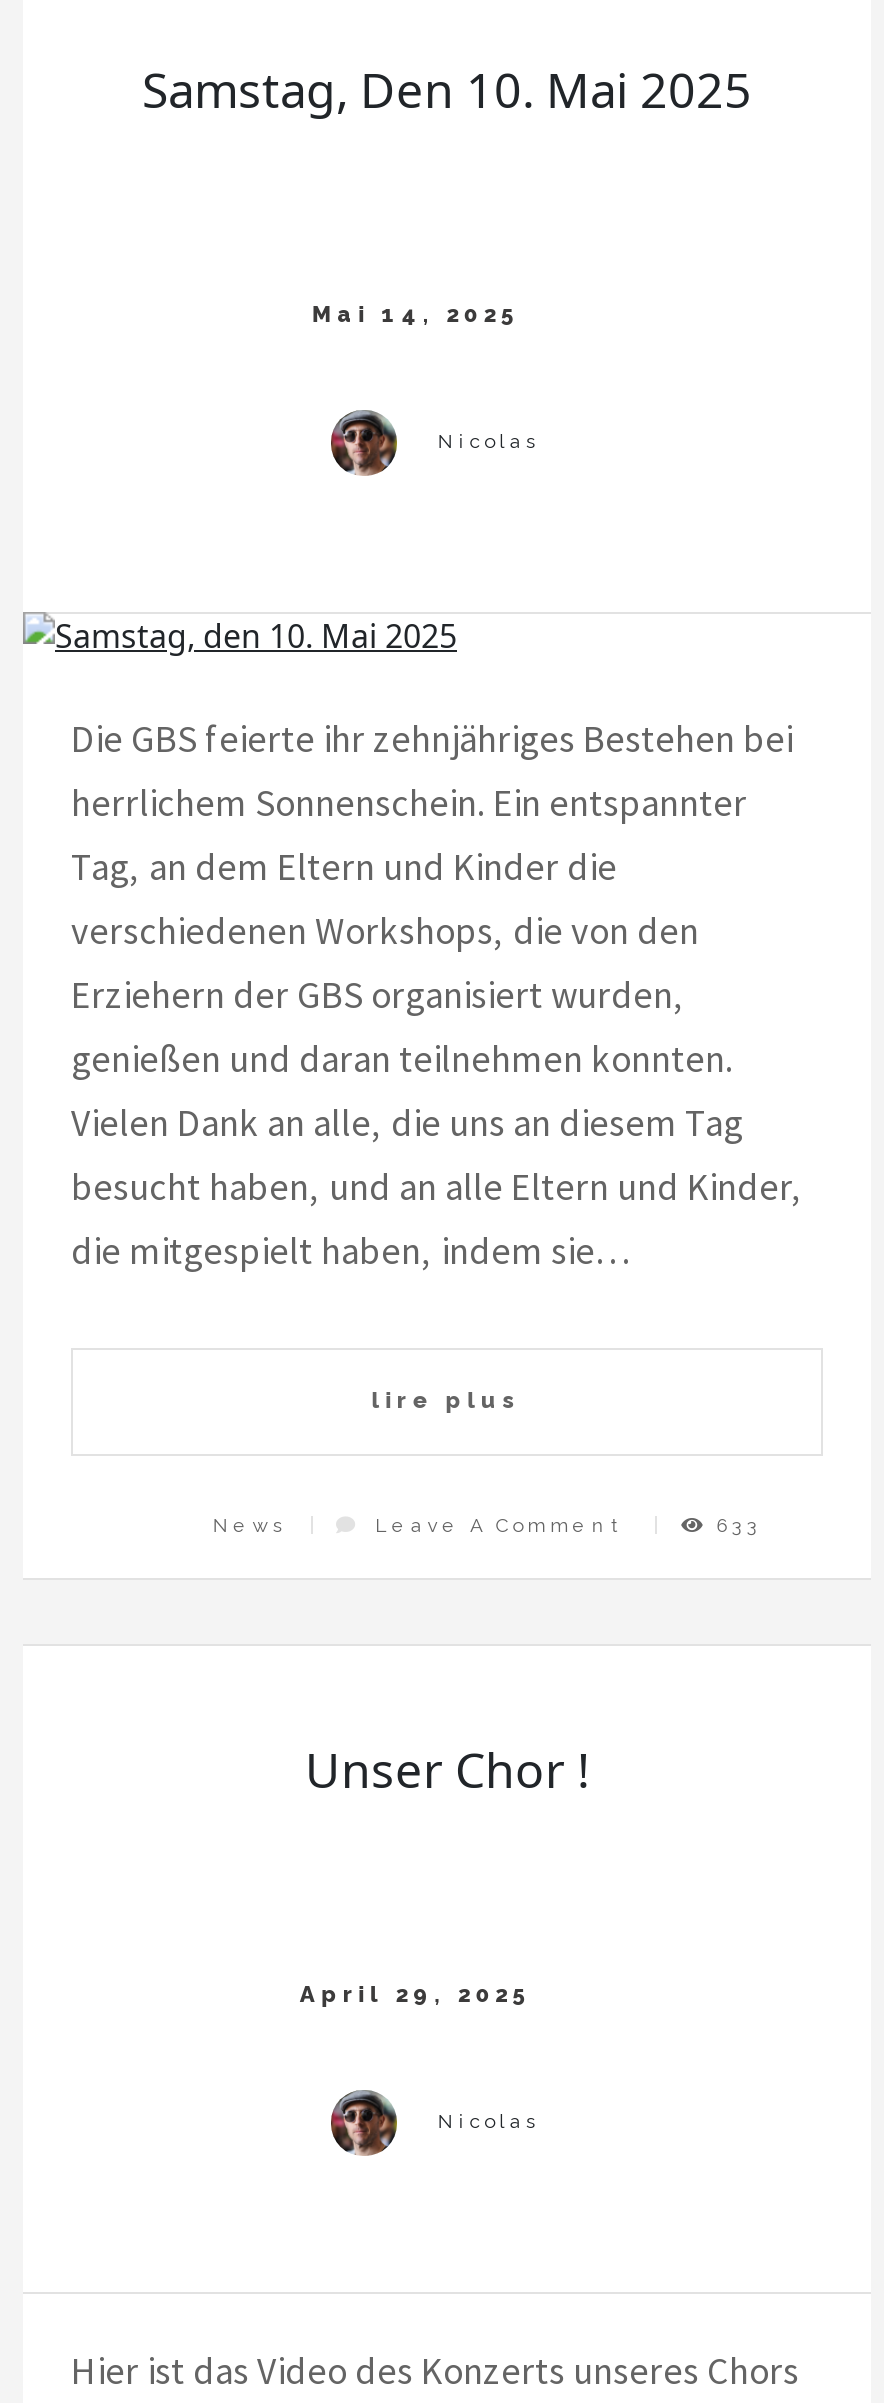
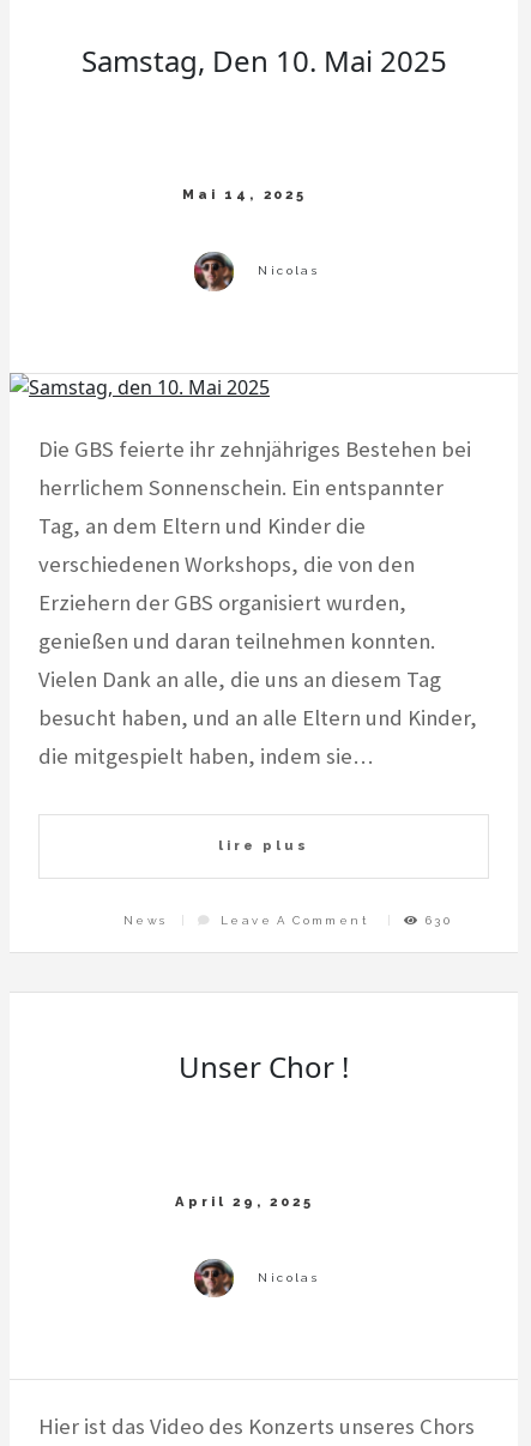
[708,1513,761,1535] 633 -> [420,913,452,926] 630

